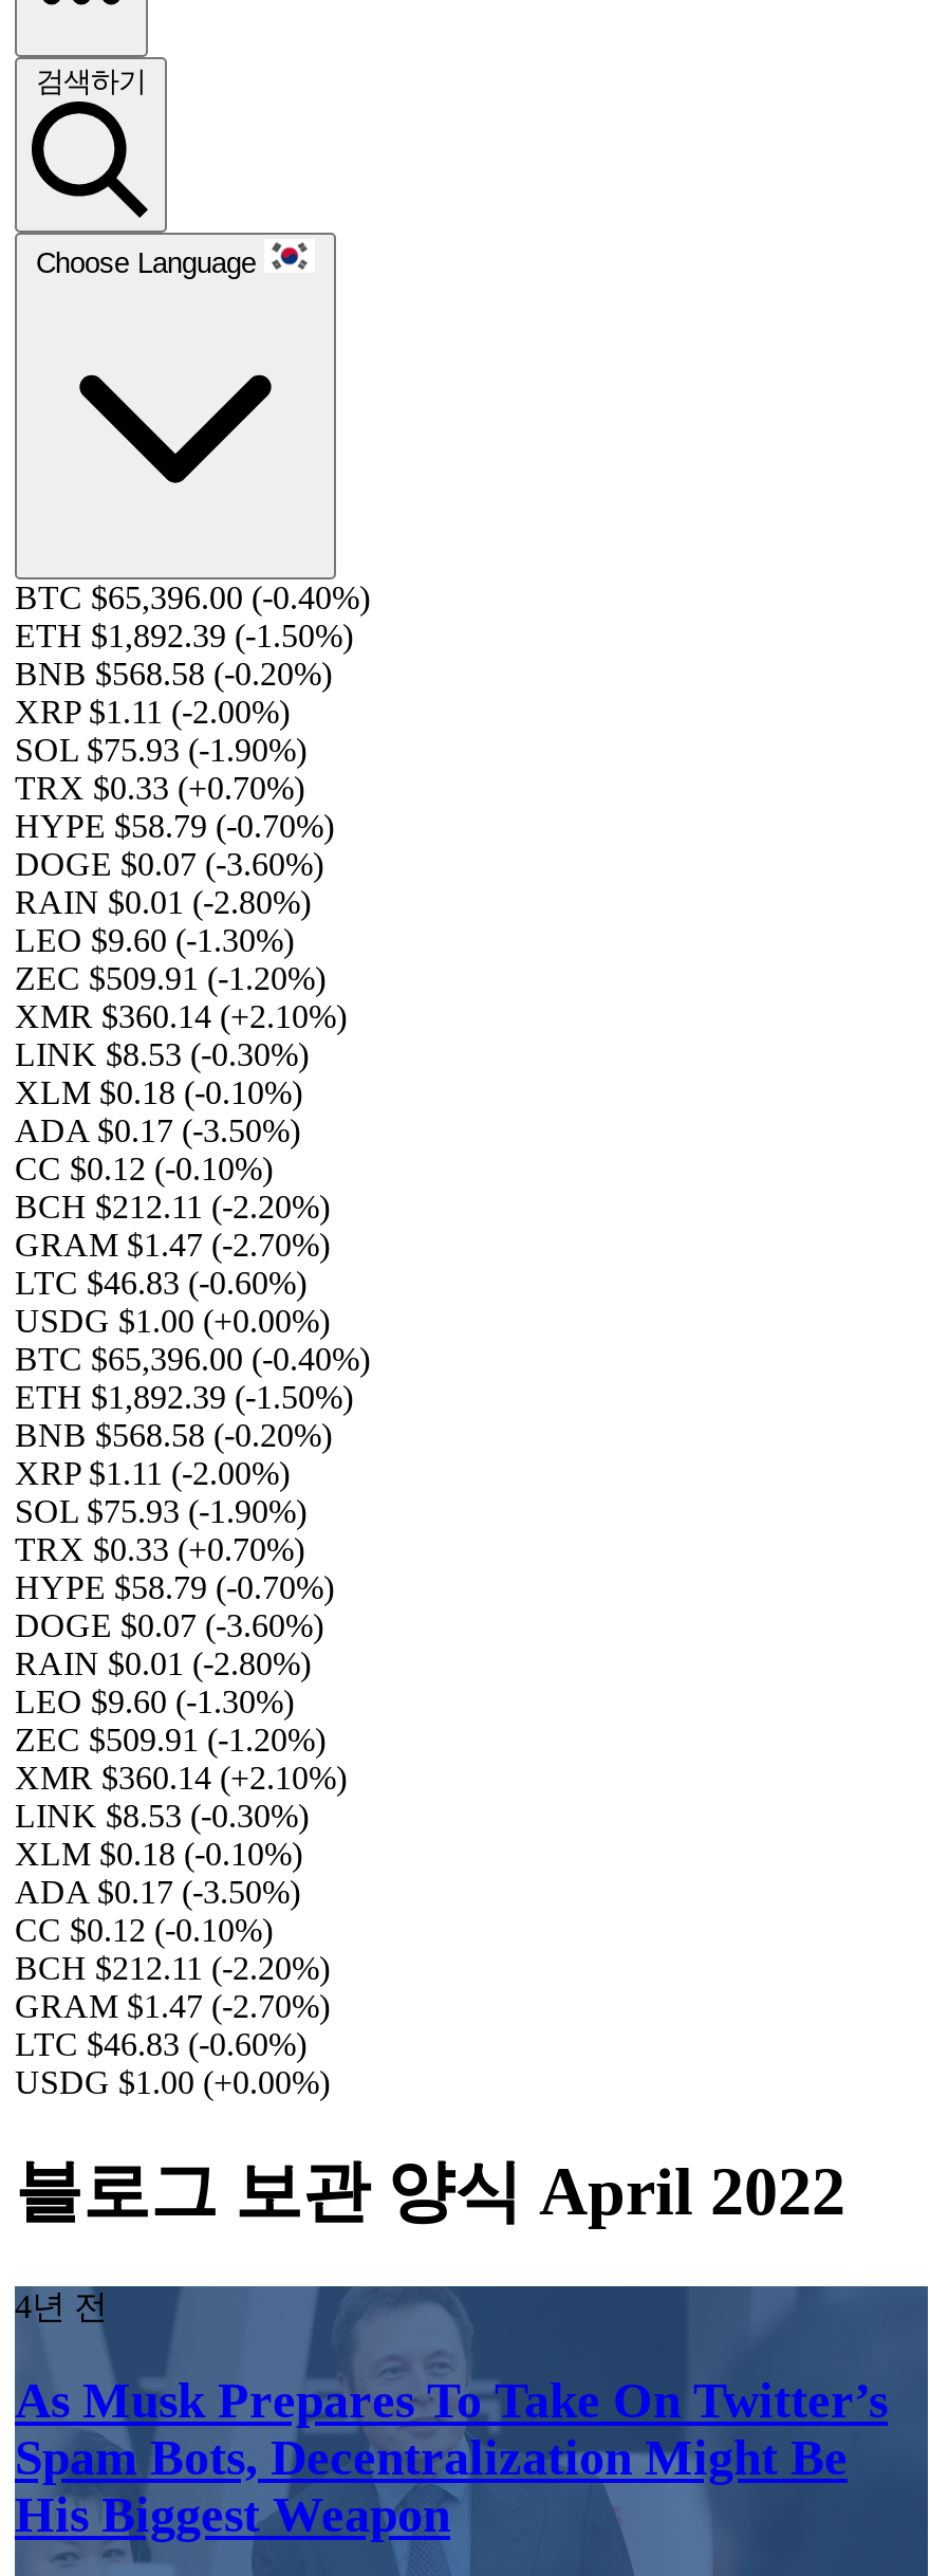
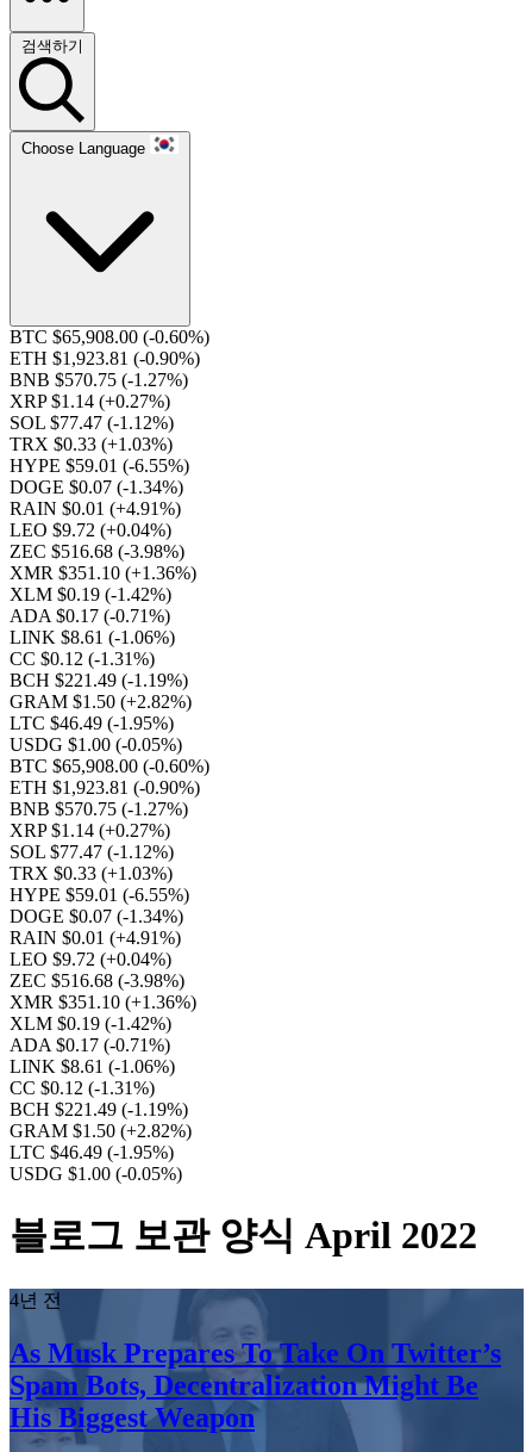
[15,579,370,2100] BTC $65,396.00(-0.40%) | ETH $1,892.39 (-1.50%) | BNB $568.58 (-0.20%) | XRP $1.11 (-2.00%) | SOL $75.93 (-1.90%) | TRX $0.33 (+0.70%) | HYPE $58.79 (-0.70%) | DOGE $0.07 (-3.60%) | RAIN $0.01 (-2.80%) | LEO $9.60 (-1.30%) | ZEC $509.91 (-1.20%) | XMR $360.14(+2.10%) | LINK $8.53 (-0.30%) | XLM $0.18 (-0.10%) | ADA $0.17 (-3.50%) | CC $0.12 (-0.10%) | BCH $212.11 (-2.20%) | GRAM $1.47 (-2.70%) | LTC $46.83 (-0.60%) | USDG $1.00(+0.00%) | BTC $65,396.00 (-0.40%) | ETH $1,892.39 (-1.50%) | BNB $568.58 (-0.20%) | XRP $1.11 (-2.00%) | SOL $75.93 (-1.90%) | TRX $0.33 (+0.70%) | HYPE $58.79 (-0.70%) | DOGE $0.07 (-3.60%) | RAIN $0.01 (-2.80%) | LEO $9.60 (-1.30%) | ZEC $509.91 (-1.20%) | XMR $360.14(+2.10%) | LINK $8.53 (-0.30%) | XLM $0.18 (-0.10%) | ADA $0.17 (-3.50%) | CC $0.12 (-0.10%) | BCH $212.11 (-2.20%) | GRAM $1.47 (-2.70%) | LTC $46.83 (-0.60%) | USDG $1.00(+0.00%) -> [10,327,209,1184] BTC $65,908.00(-0.60%) | ETH $1,923.81 (-0.90%) | BNB $570.75 (-1.27%) | XRP $1.14 (+0.27%) | SOL $77.47 (-1.12%) | TRX $0.33 (+1.03%) | HYPE $59.01 (-6.55%) | DOGE $0.07 (-1.34%) | RAIN $0.01 (+4.91%) | LEO $9.72 (+0.04%) | ZEC $516.68 (-3.98%) | XMR $351.10(+1.36%) | XLM $0.19 (-1.42%) | ADA $0.17 (-0.71%) | LINK $8.61 (-1.06%) | CC $0.12 (-1.31%) | BCH $221.49 (-1.19%) | GRAM $1.50 (+2.82%) | LTC $46.49 (-1.95%) | USDG $1.00(-0.05%) | BTC $65,908.00 (-0.60%) | ETH $1,923.81 (-0.90%) | BNB $570.75 (-1.27%) | XRP $1.14 (+0.27%) | SOL $77.47 (-1.12%) | TRX $0.33 (+1.03%) | HYPE $59.01 (-6.55%) | DOGE $0.07 (-1.34%) | RAIN $0.01 (+4.91%) | LEO $9.72 (+0.04%) | ZEC $516.68 (-3.98%) | XMR $351.10(+1.36%) | XLM $0.19 (-1.42%) | ADA $0.17 (-0.71%) | LINK $8.61 (-1.06%) | CC $0.12 (-1.31%) | BCH $221.49 (-1.19%) | GRAM $1.50 (+2.82%) | LTC $46.49 (-1.95%) | USDG $1.00(-0.05%)

